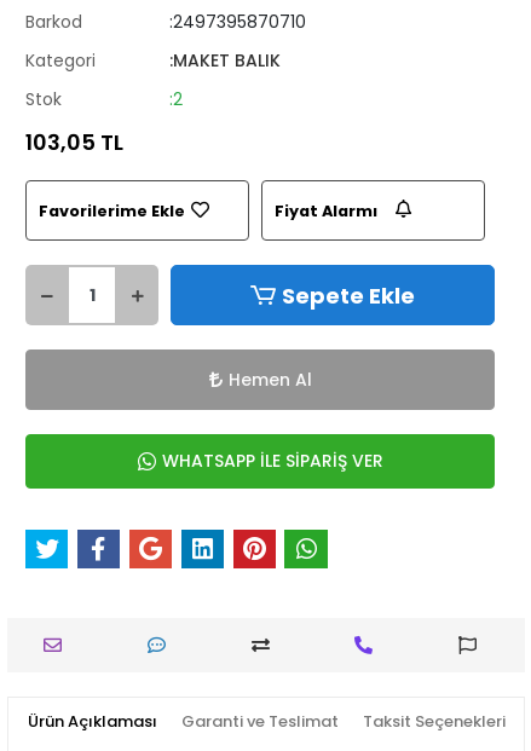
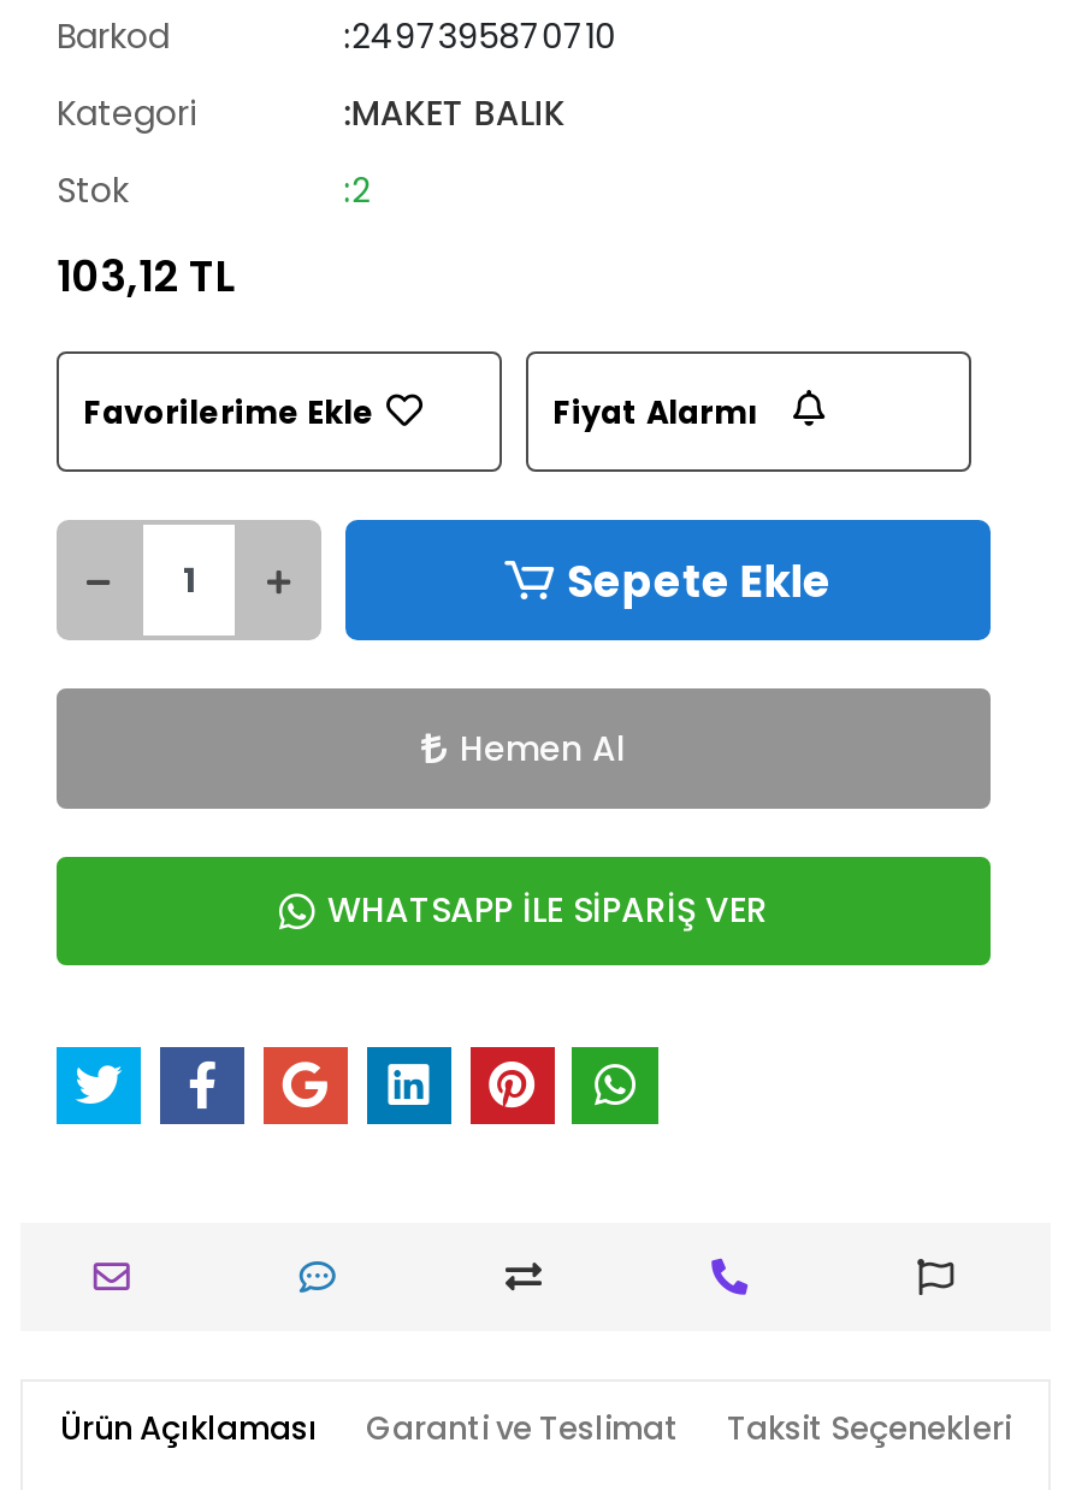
[25,127,123,157] 103,05 TL -> [57,246,235,306] 103,12 TL

